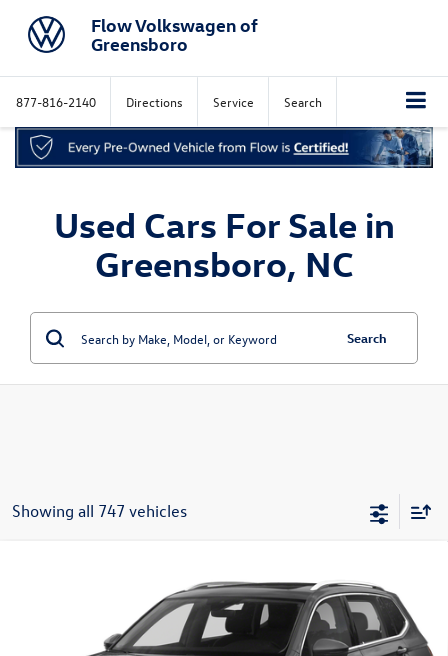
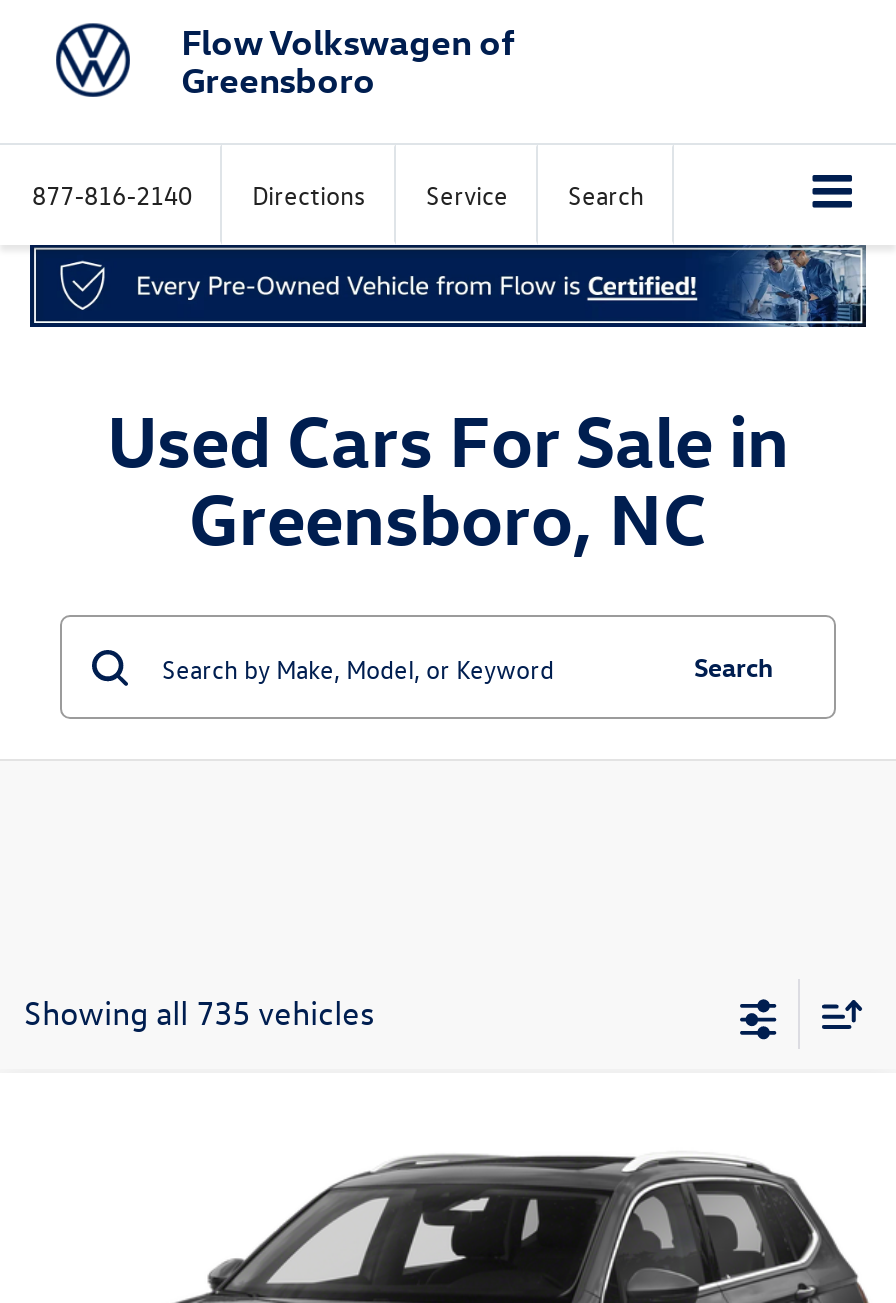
[12,500,187,521] Showing all 747 vehicles -> [24,992,374,1034] Showing all 735 vehicles

